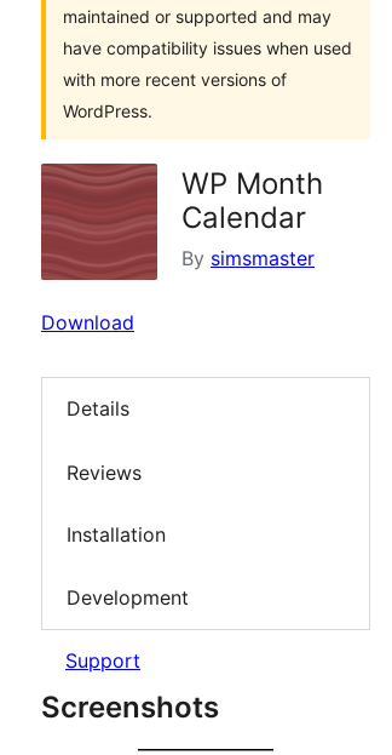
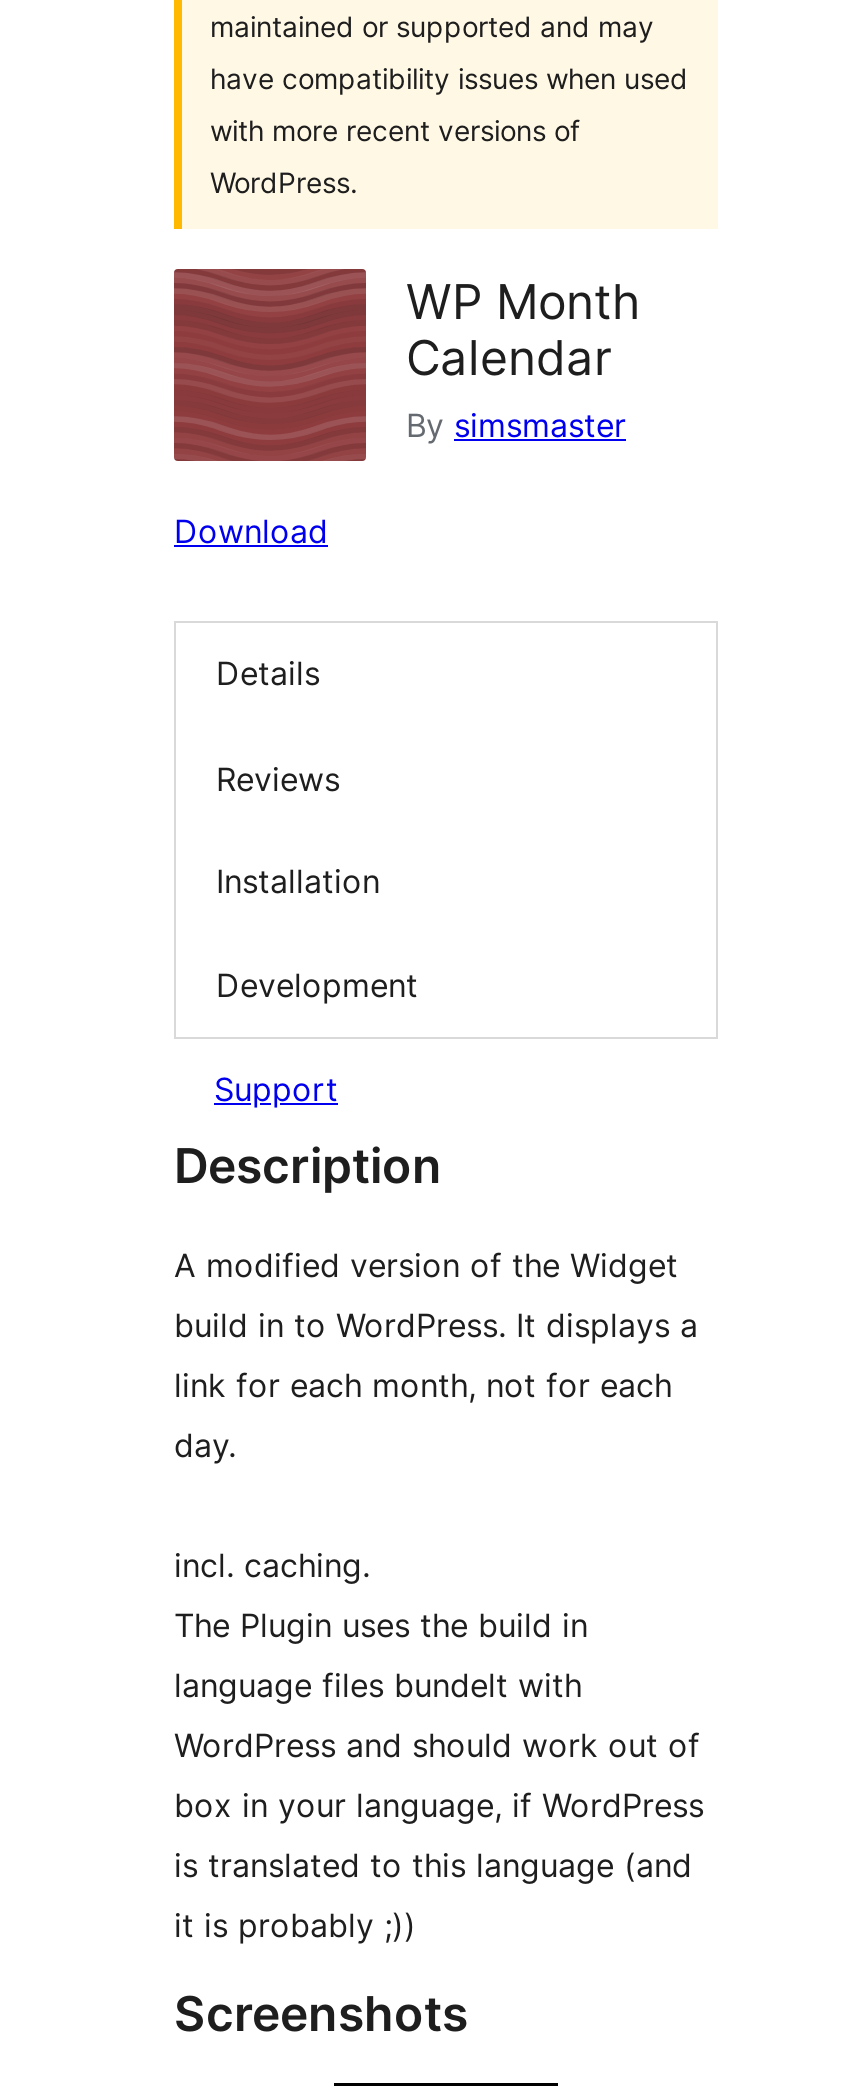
none -> [174,1138,704,1946] Description | A modified version of the Widget | build in to WordPress. It displays a | link for each month, not for each | day. | incl. caching. | The Plugin uses the build in | language files bundelt with | WordPress and should work out of | box in your language, if WordPress | is translated to this language (and | it is probably ;))

